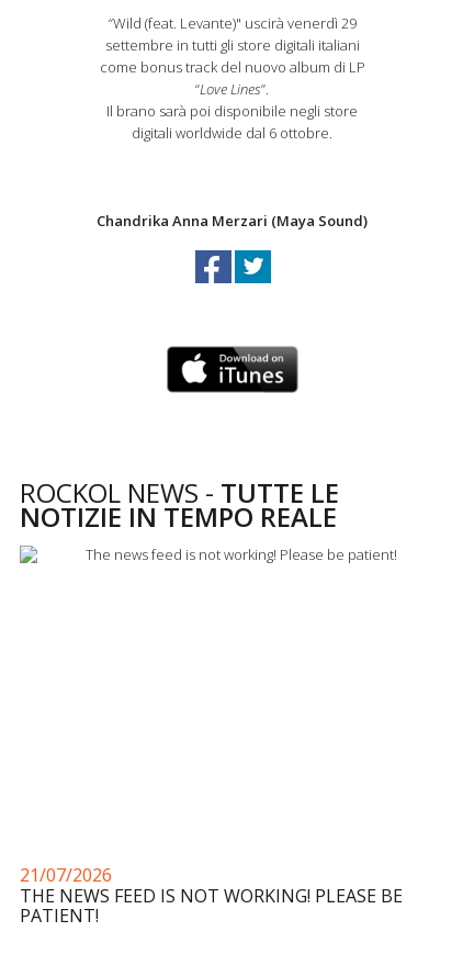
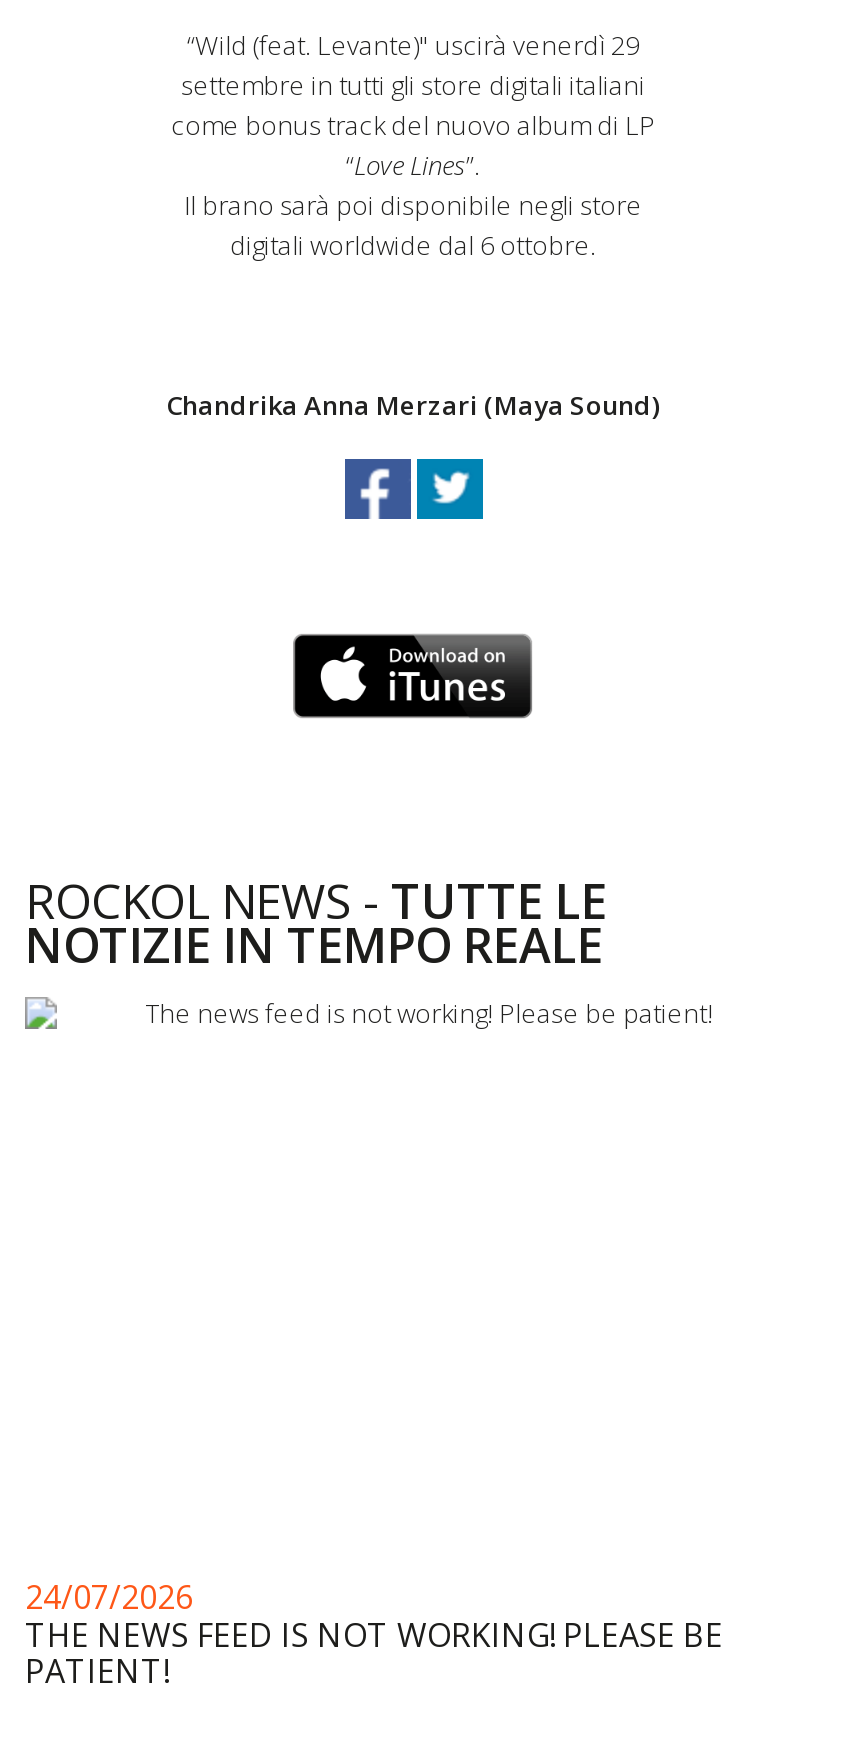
[20,863,112,887] 21/07/2026 -> [25,1575,193,1619] 24/07/2026

